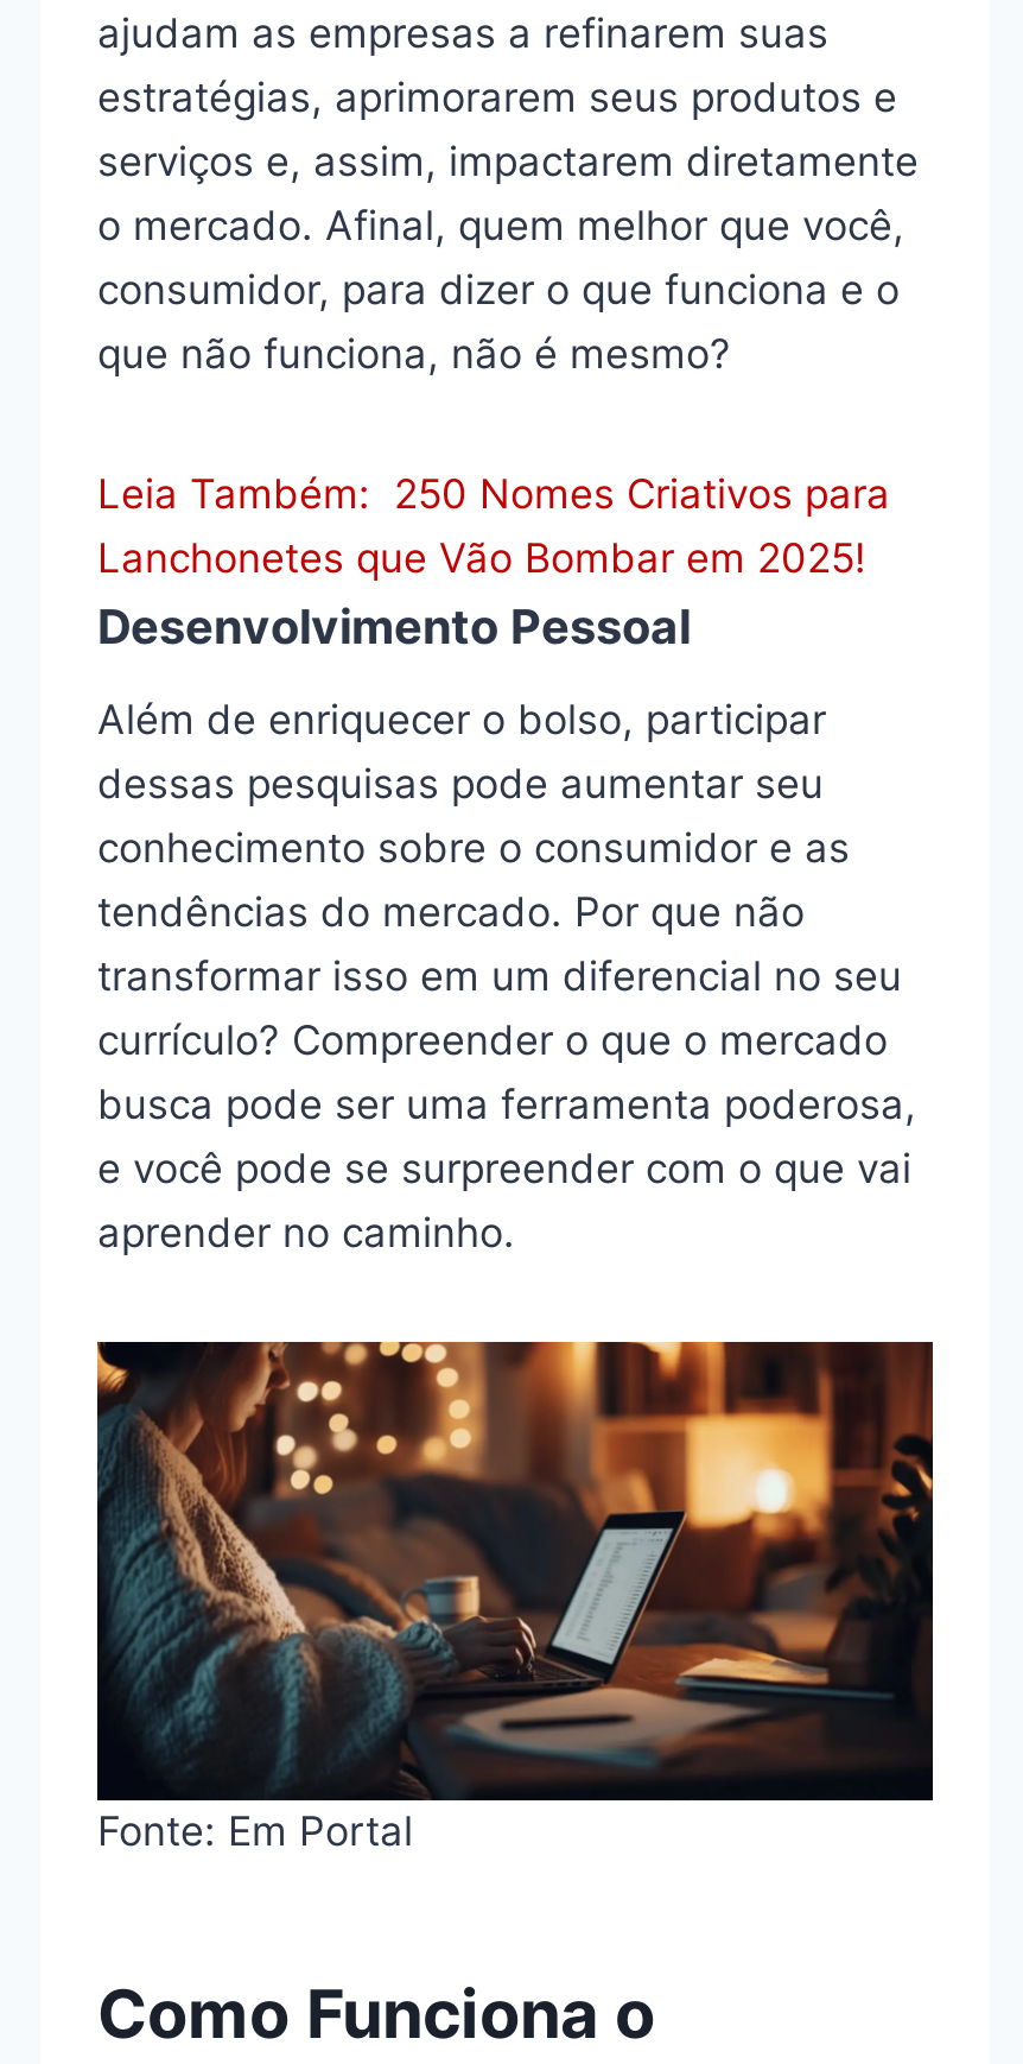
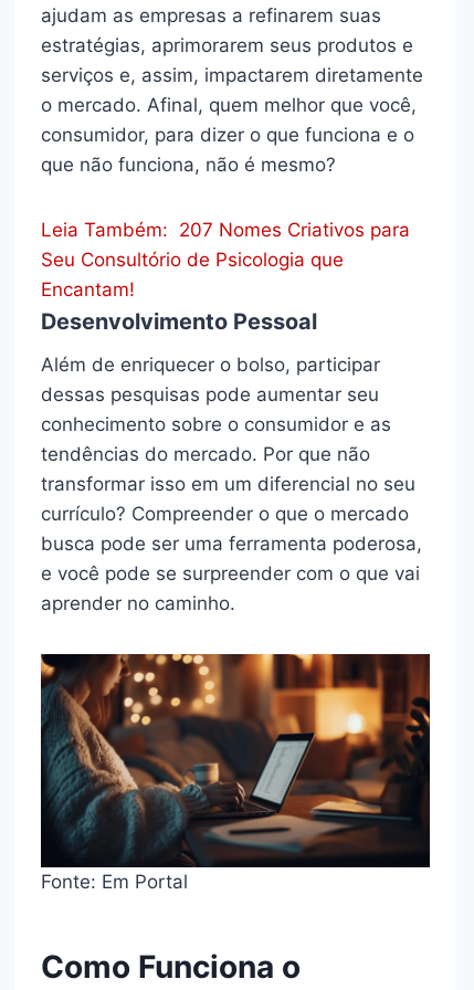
[97,470,890,582] Leia Também: 250 Nomes Criativos para | Lanchonetes que Vão Bombar em 2025! -> [41,219,410,301] Leia Também: 207 Nomes Criativos para | Seu Consultório de Psicologia que | Encantam!

